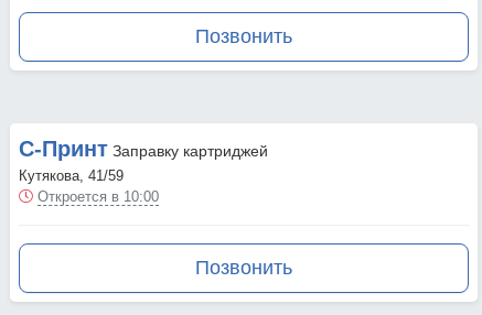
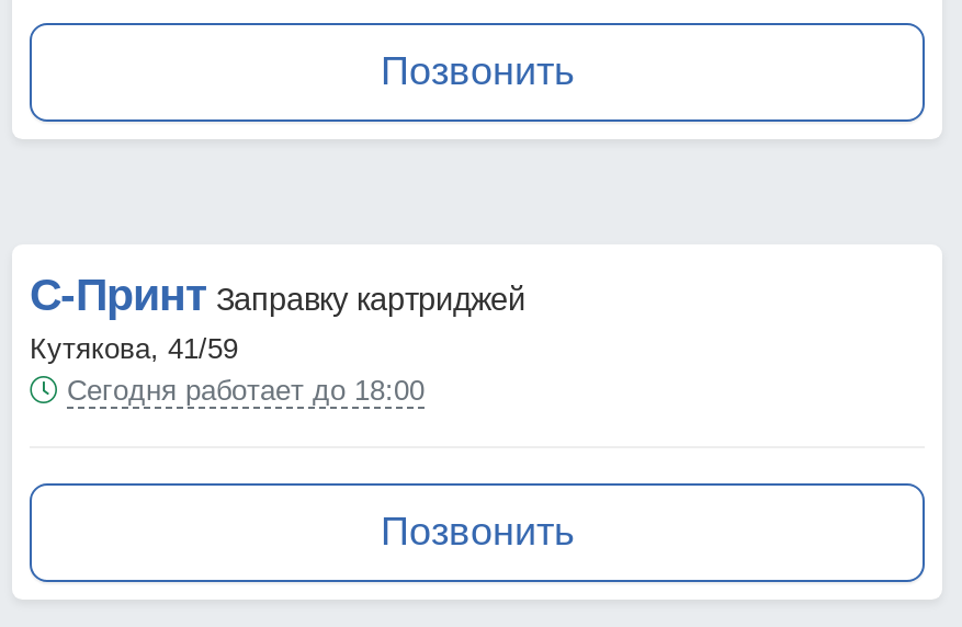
[38,188,159,205] Откроется в 10:00 -> [67,374,425,407] Сегодня работает до 18:00

